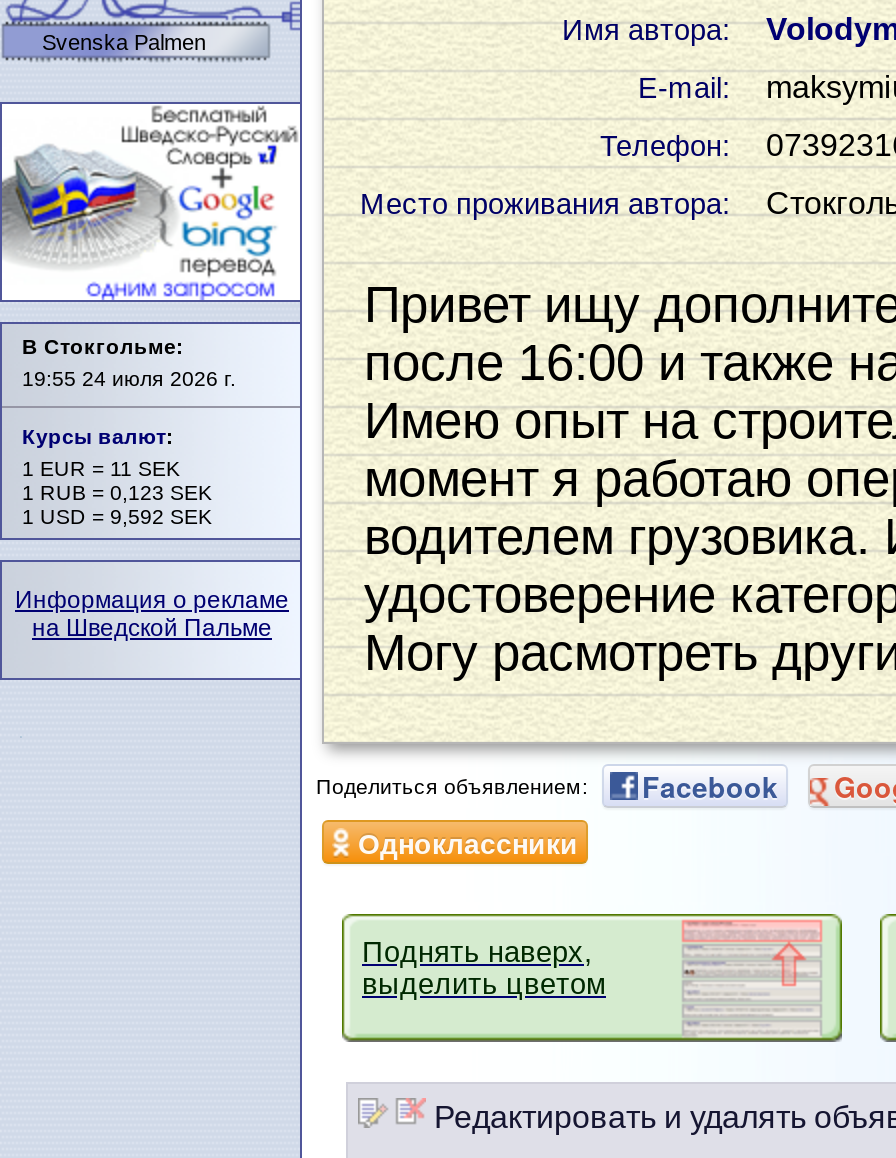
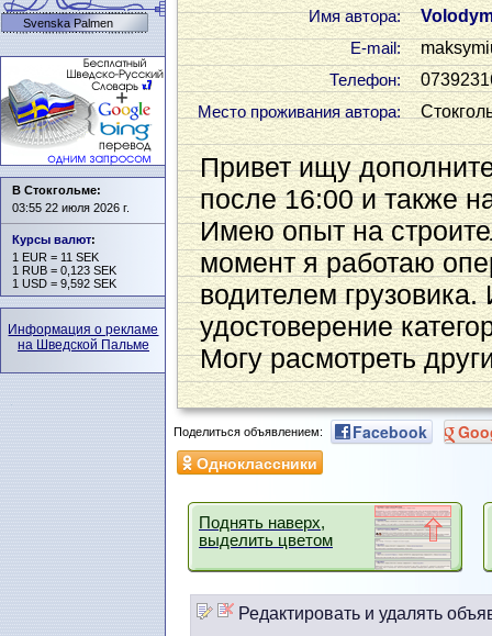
[22,366,236,390] 19:55 24 июля 2026 г. -> [12,201,130,214] 03:55 22 июля 2026 г.

